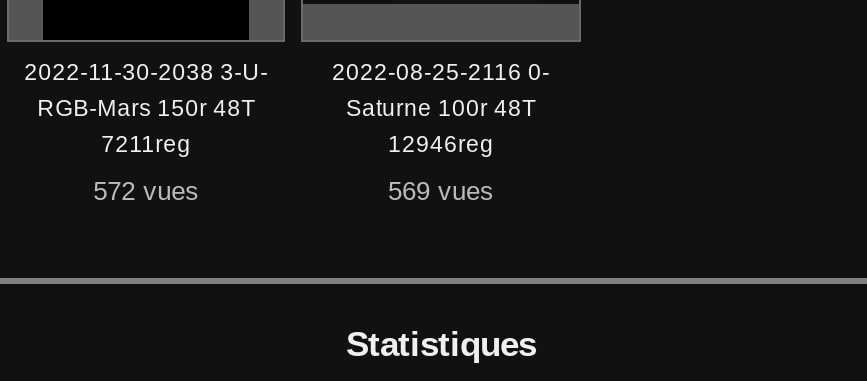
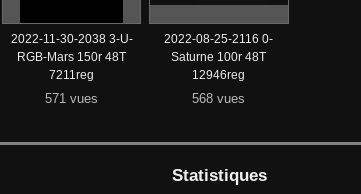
[93,175,199,205] 572 vues -> [45,91,98,106] 571 vues
[388,175,494,205] 569 vues -> [192,91,245,106] 568 vues

